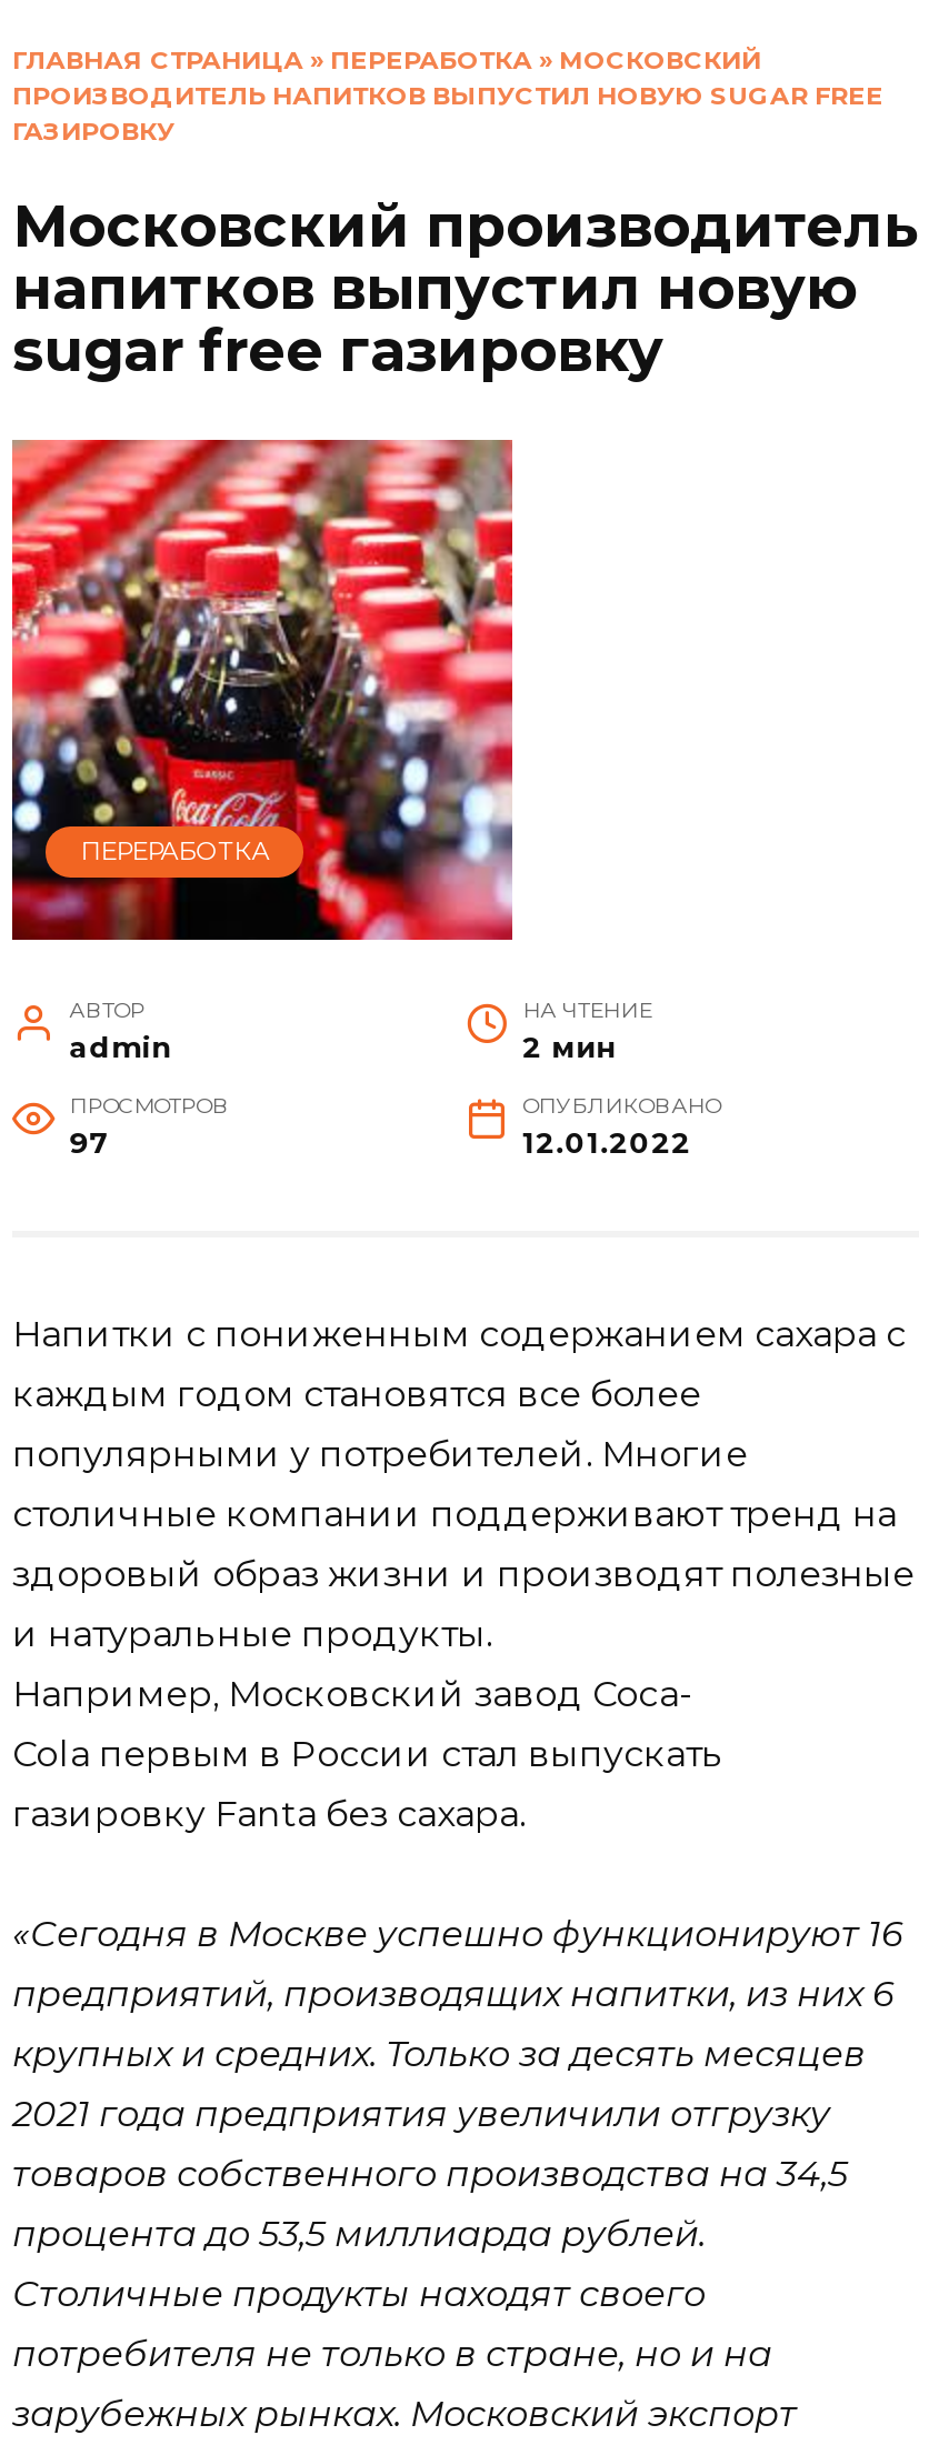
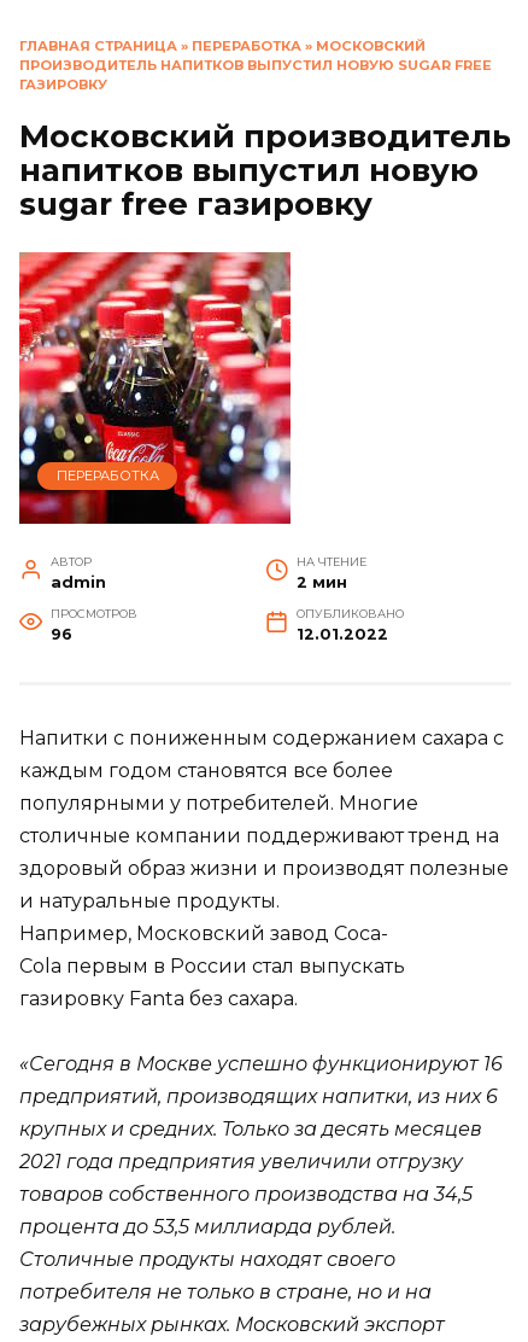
[69,1127,109,1160] 97 -> [50,625,72,643] 96

